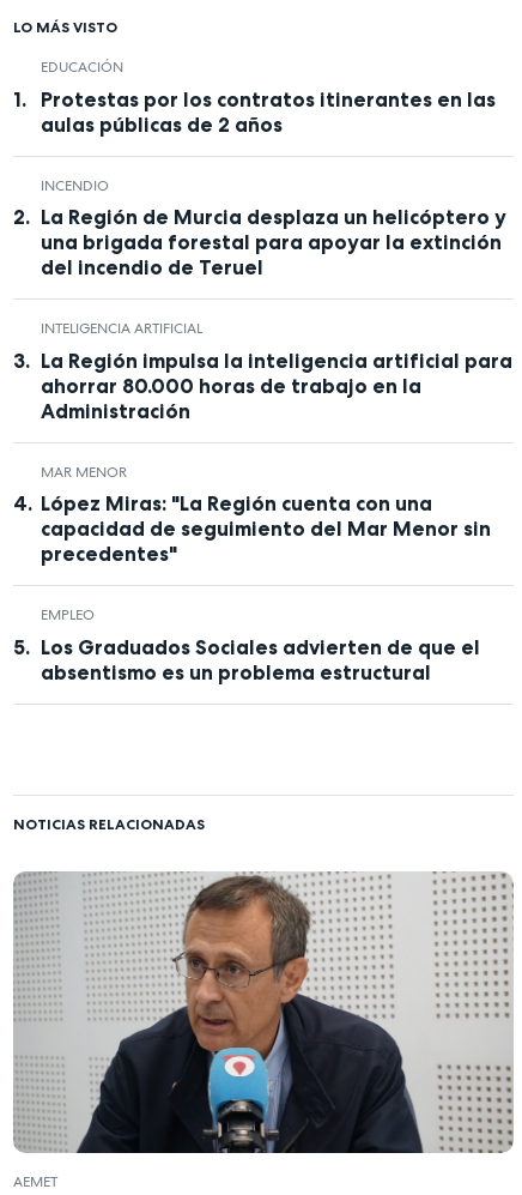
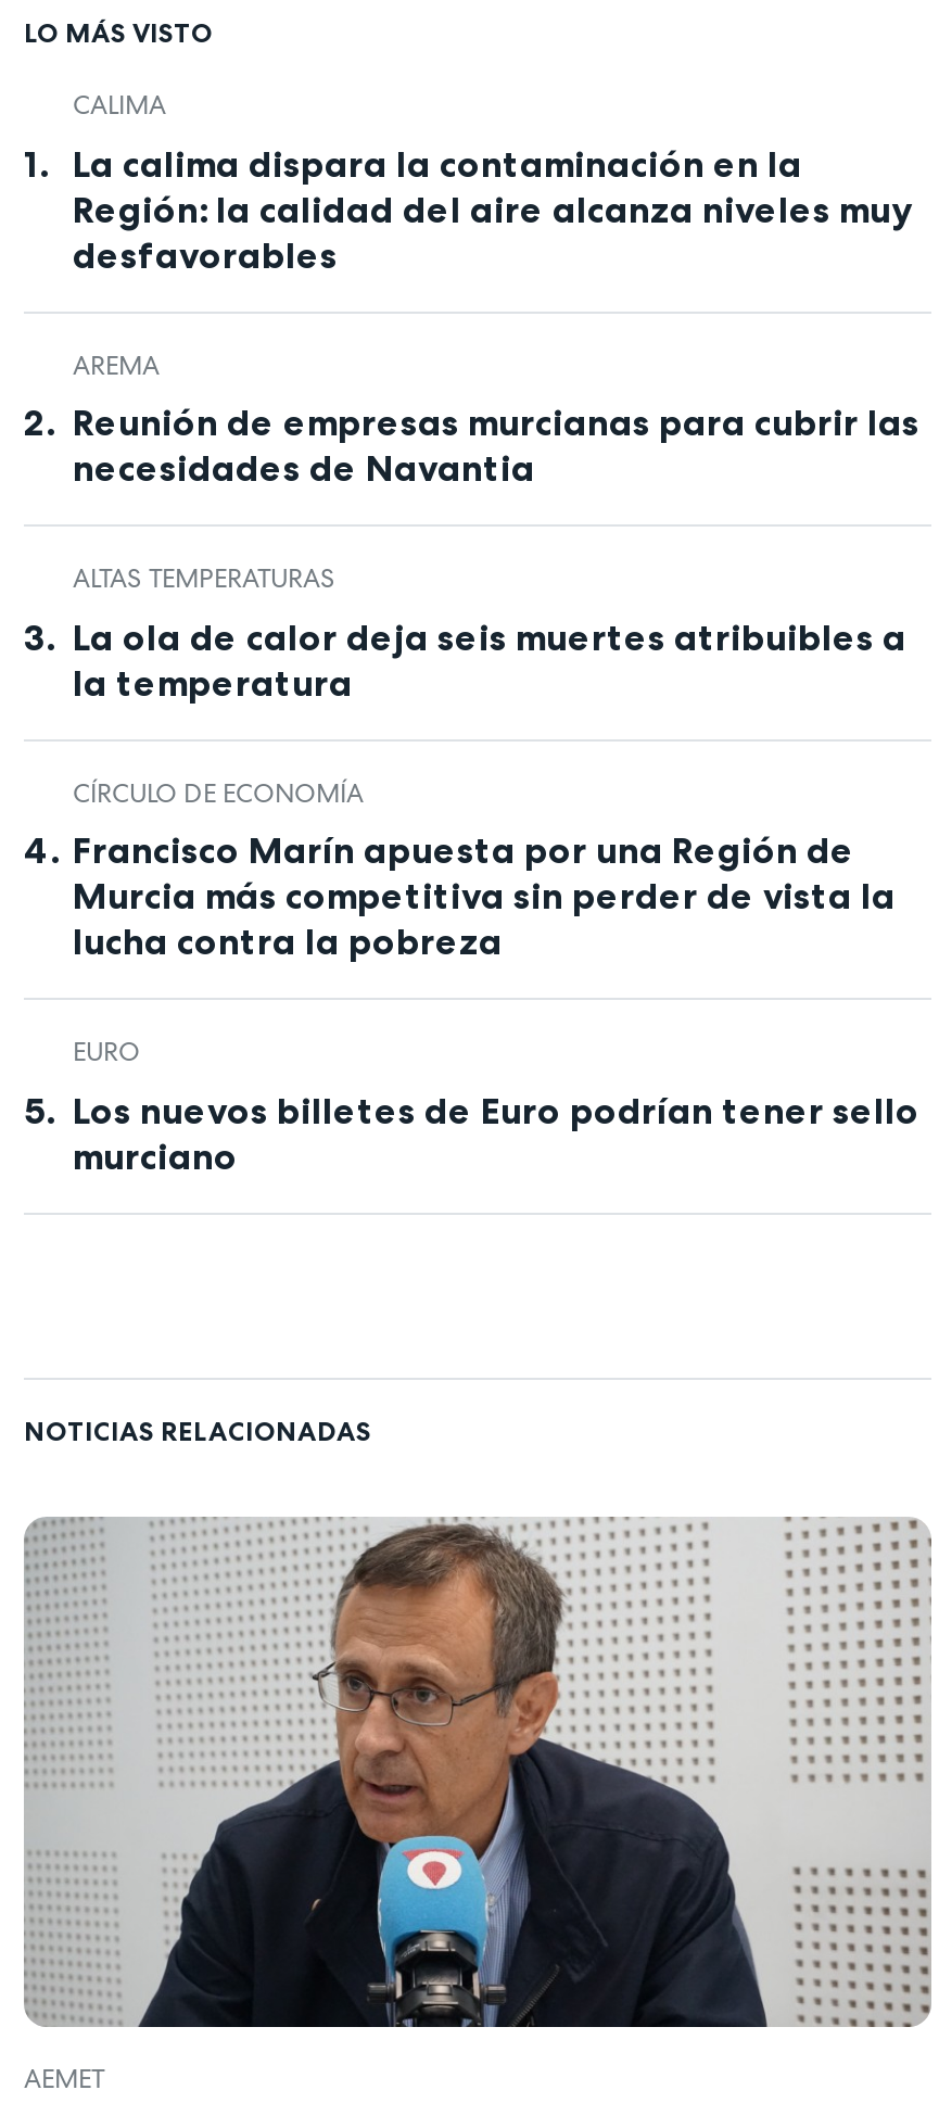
[40,58,495,136] EDUCACIÓN | Protestas por los contratos itinerantes en las | aulas públicas de 2 años -> [73,89,913,276] CALIMA | La calima dispara la contaminación en la | Región: la calidad del aire alcanza niveles muy | desfavorables
[40,176,506,280] INCENDIO | La Región de Murcia desplaza un helicóptero y | una brigada forestal para apoyar la extinción | del incendio de Teruel -> [73,348,919,490] AREMA | Reunión de empresas murcianas para cubrir las | necesidades de Navantia
[40,319,512,423] INTELIGENCIA ARTIFICIAL | La Región impulsa la inteligencia artificial para | ahorrar 80.000 horas de trabajo en la | Administración -> [73,562,906,704] ALTAS TEMPERATURAS | La ola de calor deja seis muertes atribuibles a | la temperatura
[40,462,490,566] MAR MENOR | López Miras: "La Región cuenta con una | capacidad de seguimiento del Mar Menor sin | precedentes" -> [73,776,896,964] CÍRCULO DE ECONOMÍA | Francisco Marín apuesta por una Región de | Murcia más competitiva sin perder de vista la | lucha contra la pobreza
[40,606,479,684] EMPLEO | Los Graduados Sociales advierten de que el | absentismo es un problema estructural -> [73,1035,919,1178] EURO | Los nuevos billetes de Euro podrían tener sello | murciano

